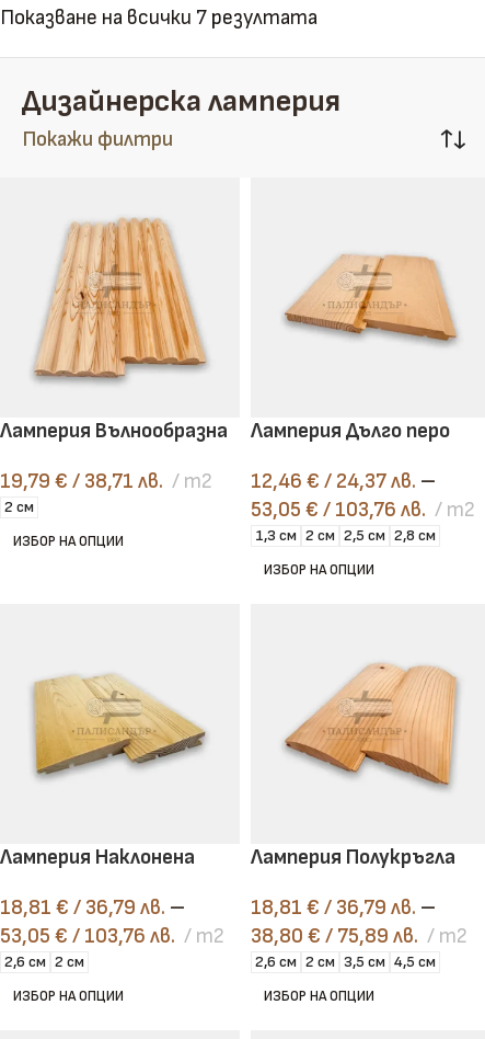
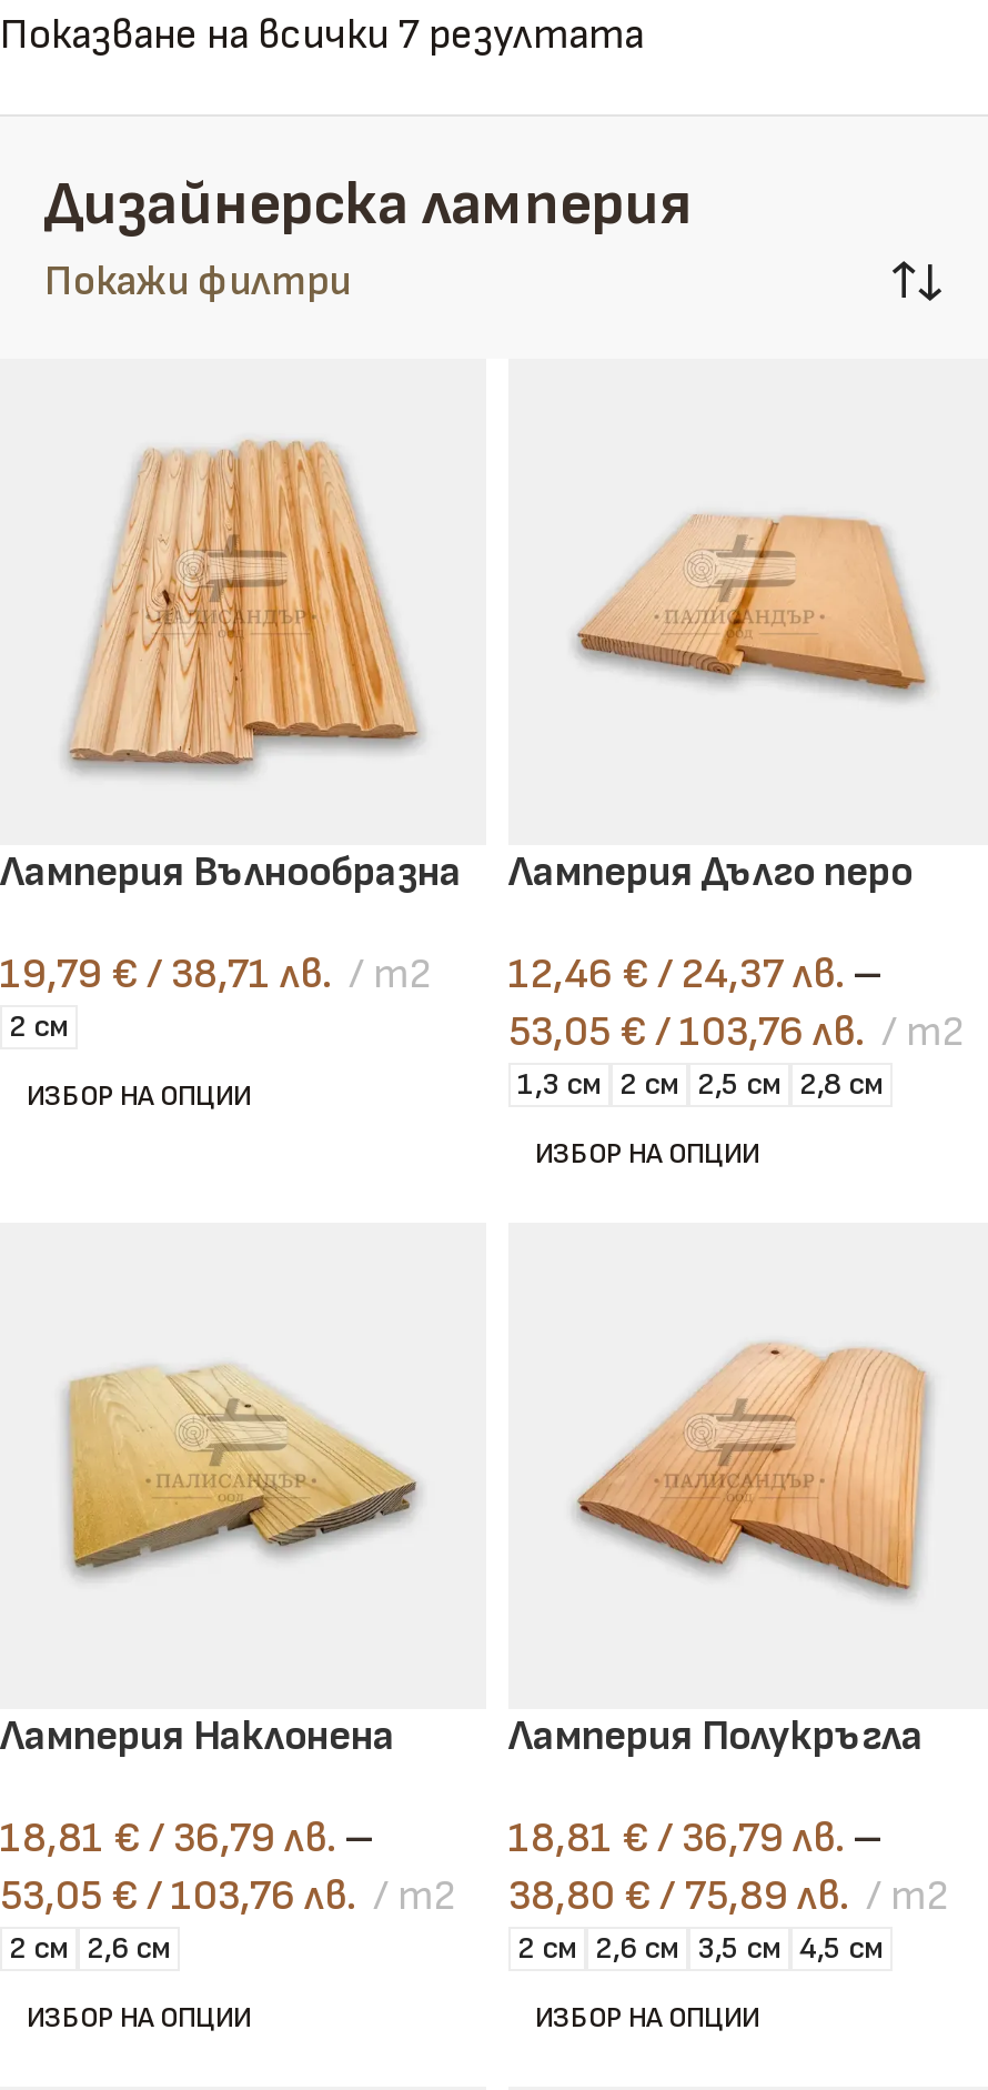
[4,952,84,971] 2,6 см 2 см -> [9,1929,171,1967] 2 см 2,6 см
[255,952,436,971] 2,6 см 2 см 3,5 см 4,5 см -> [517,1929,884,1967] 2 см 2,6 см 3,5 см 4,5 см

